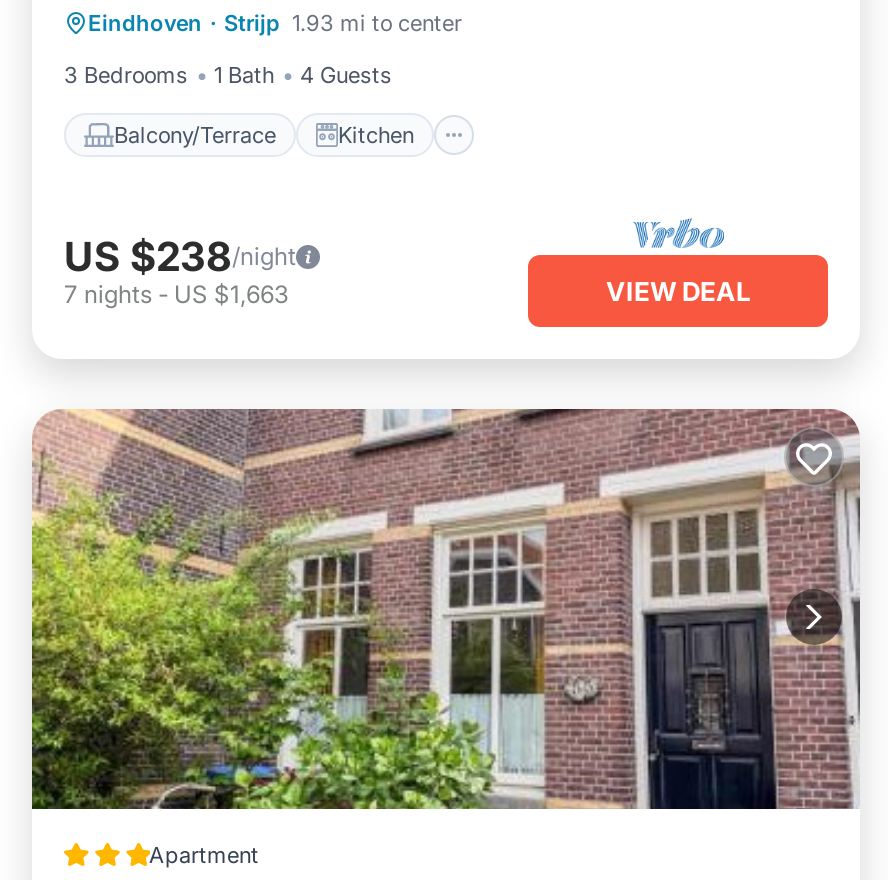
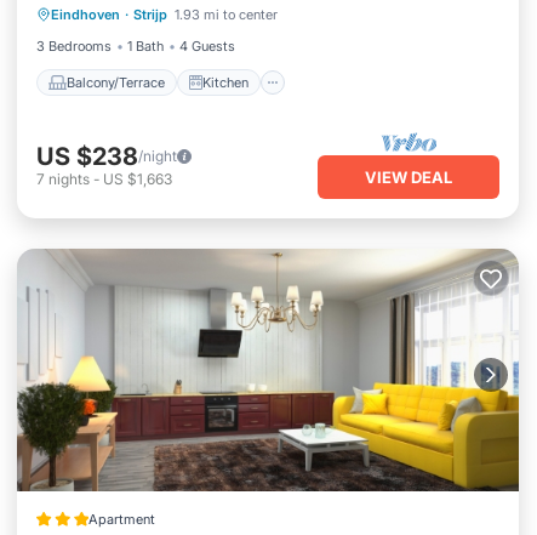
[30,407,862,811] [image] -> [17,249,520,493] [image]

